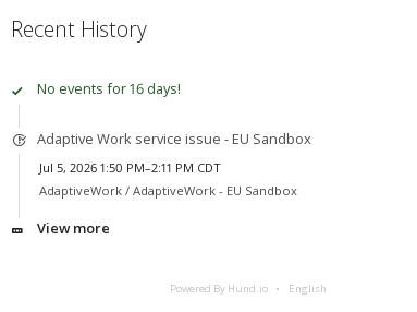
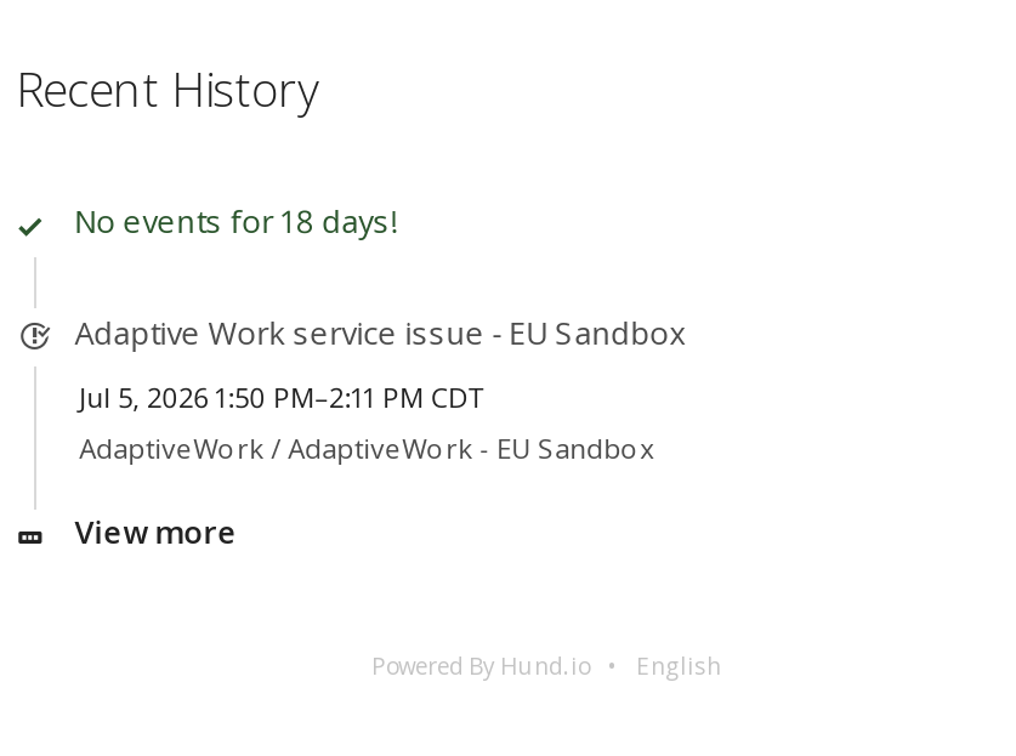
[37,79,181,99] No events for 16 days! -> [75,200,398,243] No events for 18 days!

